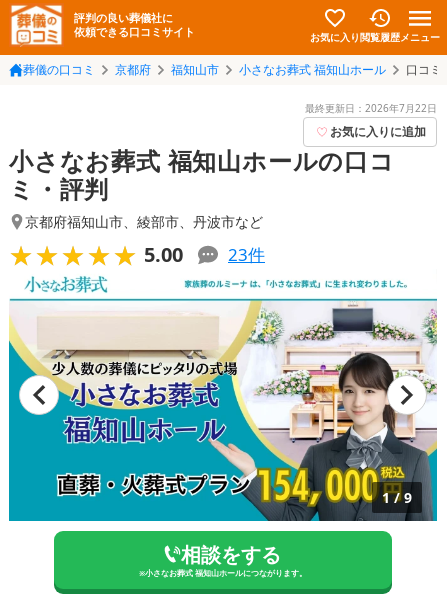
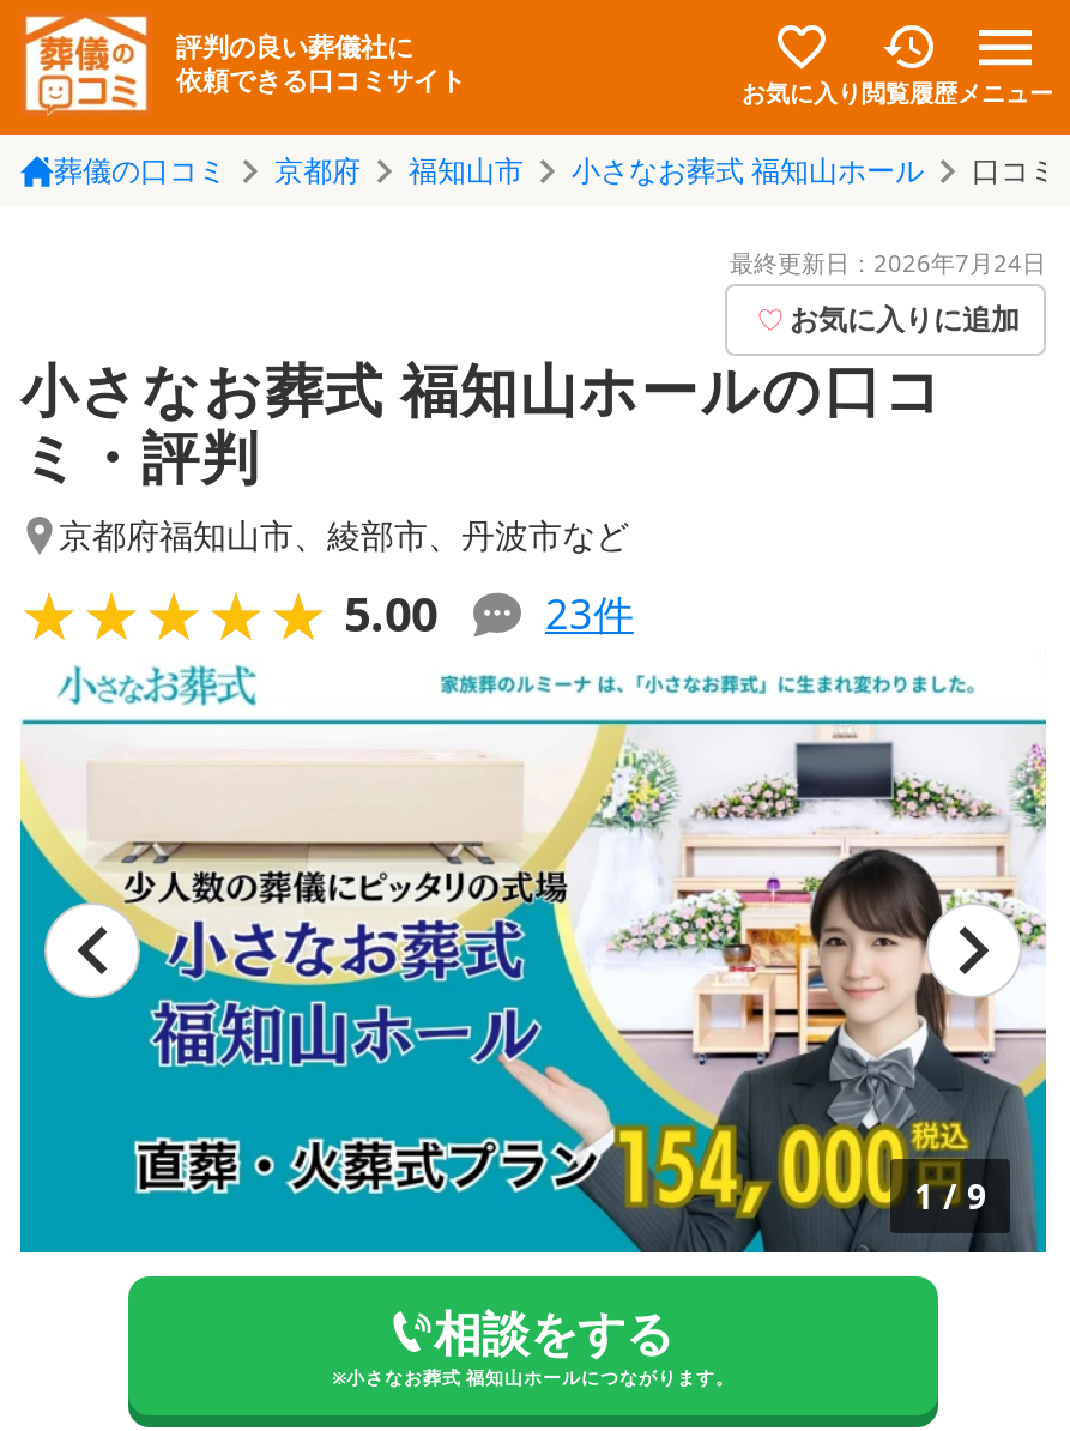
[305,101,437,115] 最終更新日：2026年7月22日 -> [730,246,1046,279] 最終更新日：2026年7月24日

